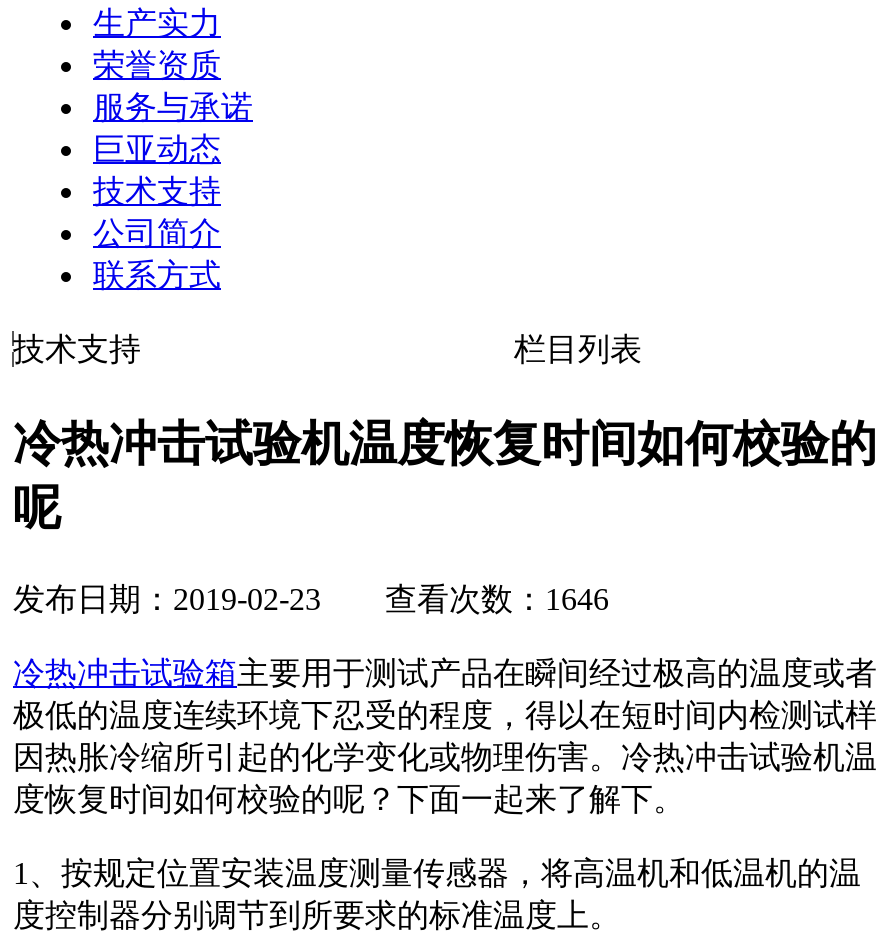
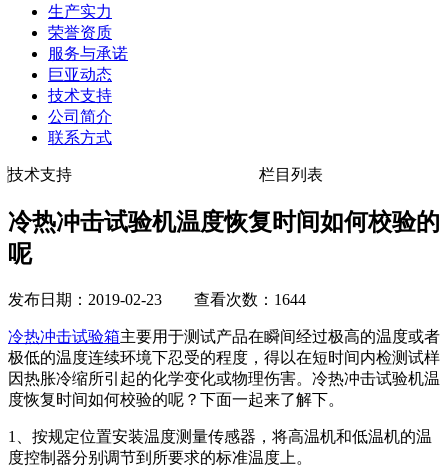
[13,582,609,616] 发布日期：2019-02-23 查看次数：1646 -> [8,291,306,308] 发布日期：2019-02-23 查看次数：1644

